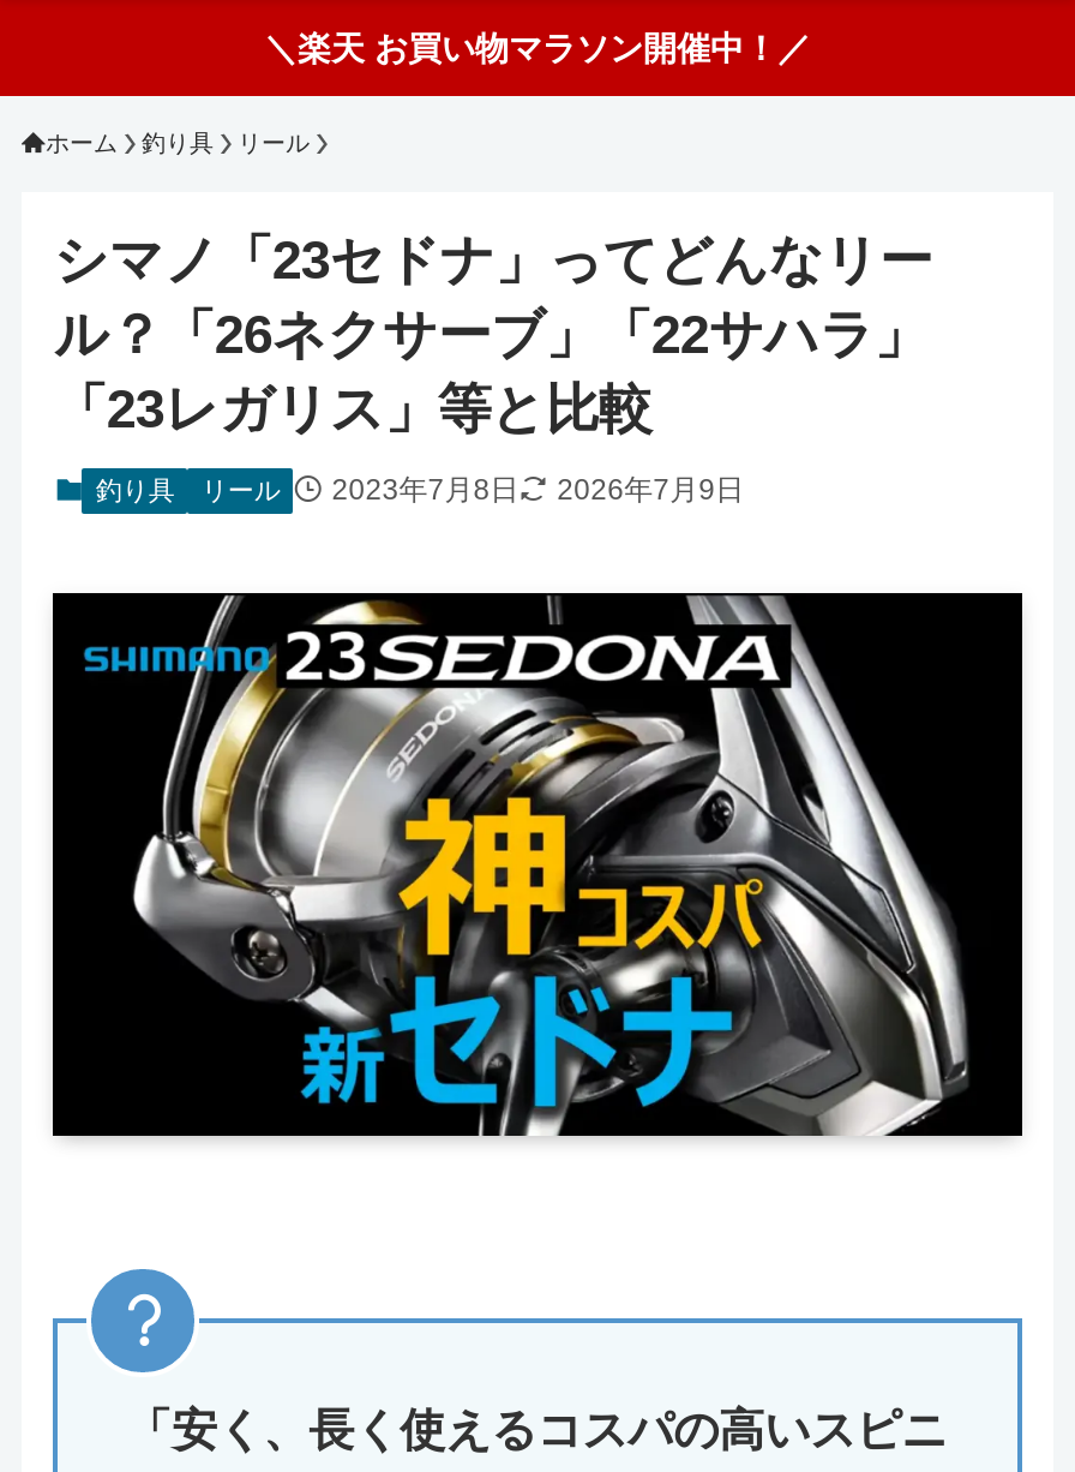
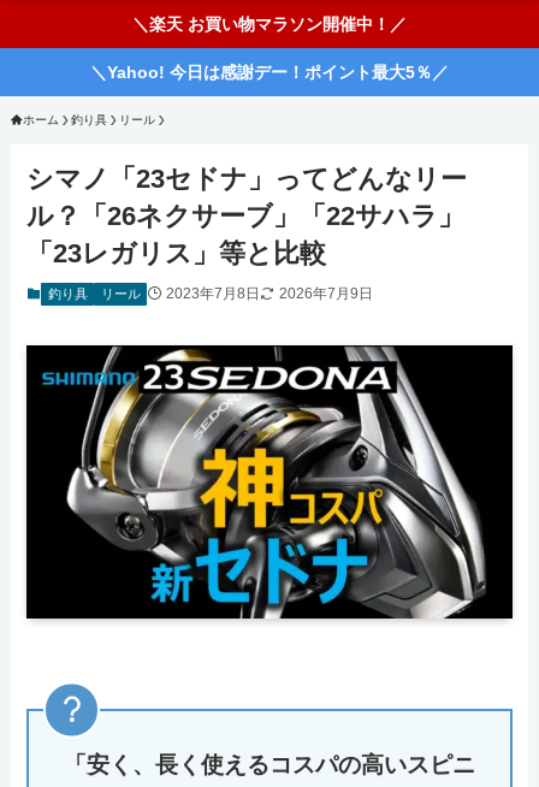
none -> [90,63,449,82] ＼Yahoo! 今日は感謝デー！ポイント最大5％／

